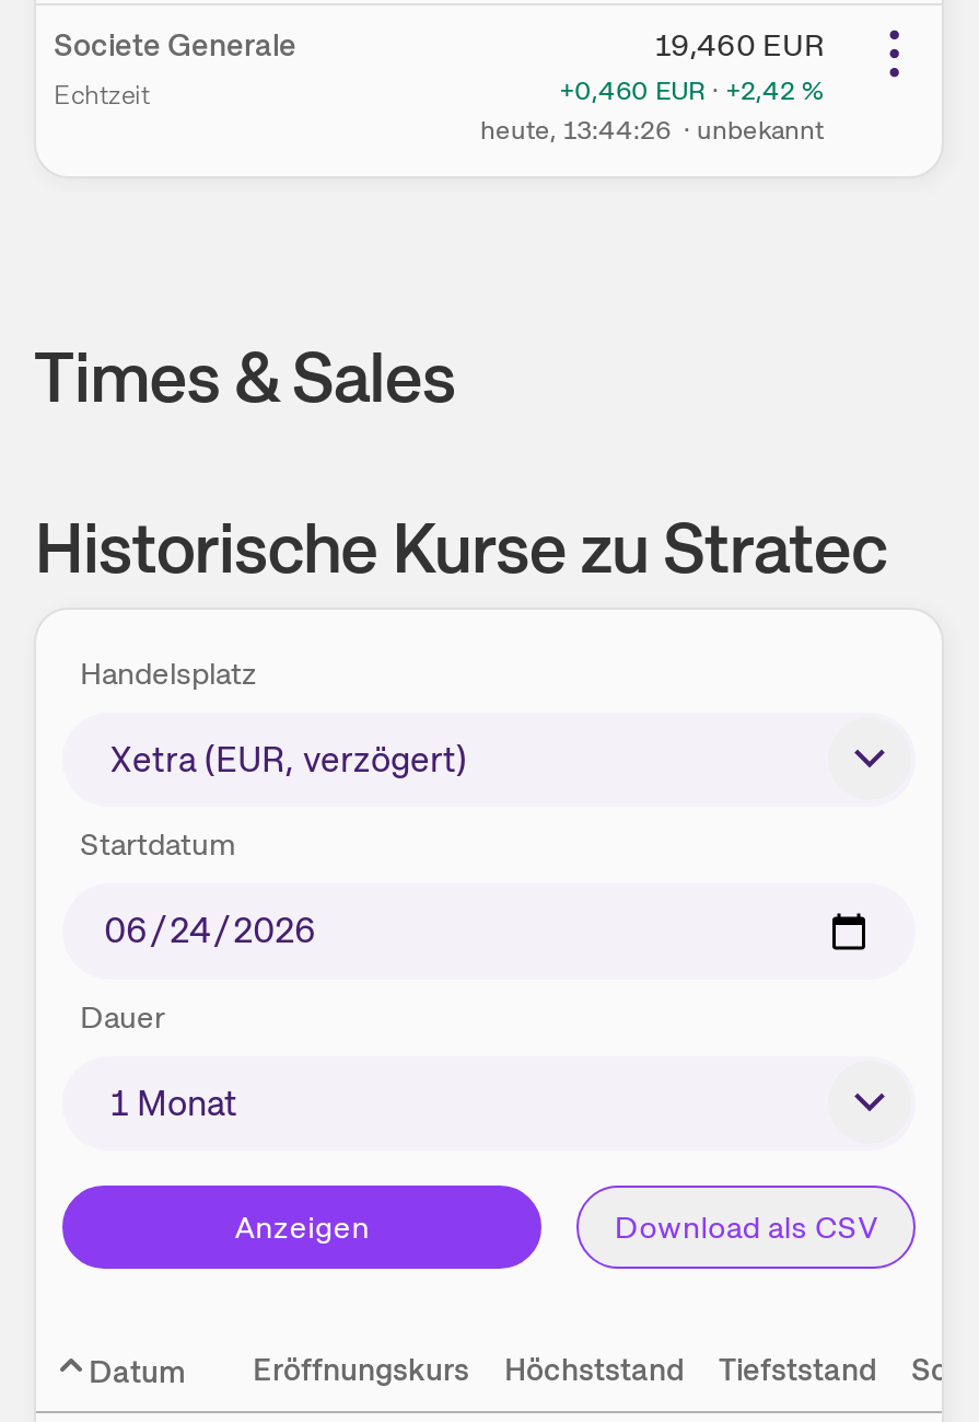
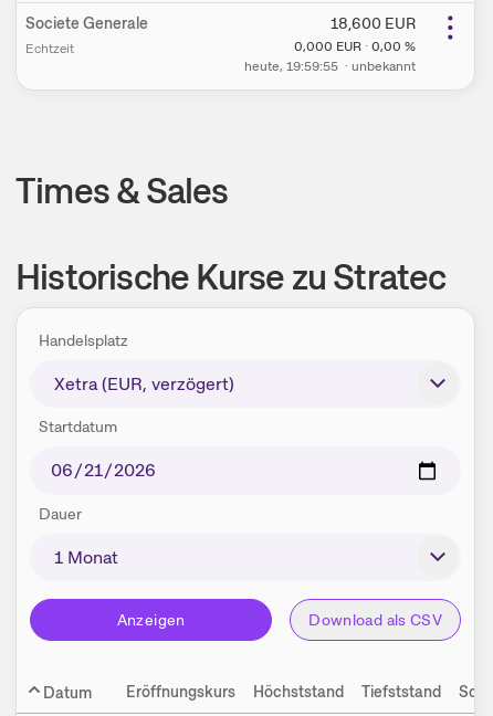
[655,26,824,65] 19,460 EUR -> [331,13,416,33] 18,600 EUR
[559,74,824,109] +0,460 EUR · +2,42 % -> [294,38,416,55] 0,000 EUR · 0,00 %
[480,113,824,148] heute, 13:44:26 · unbekannt -> [244,58,416,75] heute, 19:59:55 · unbekannt

